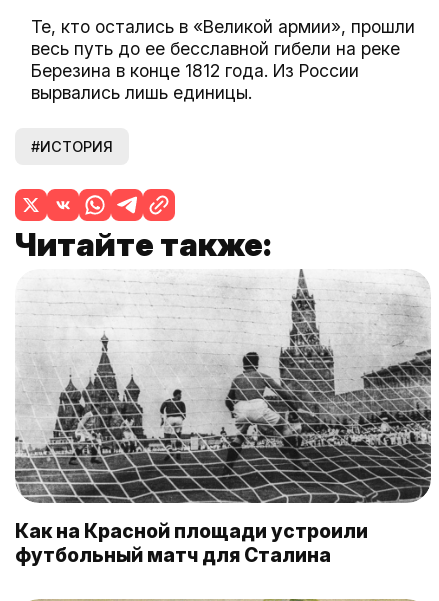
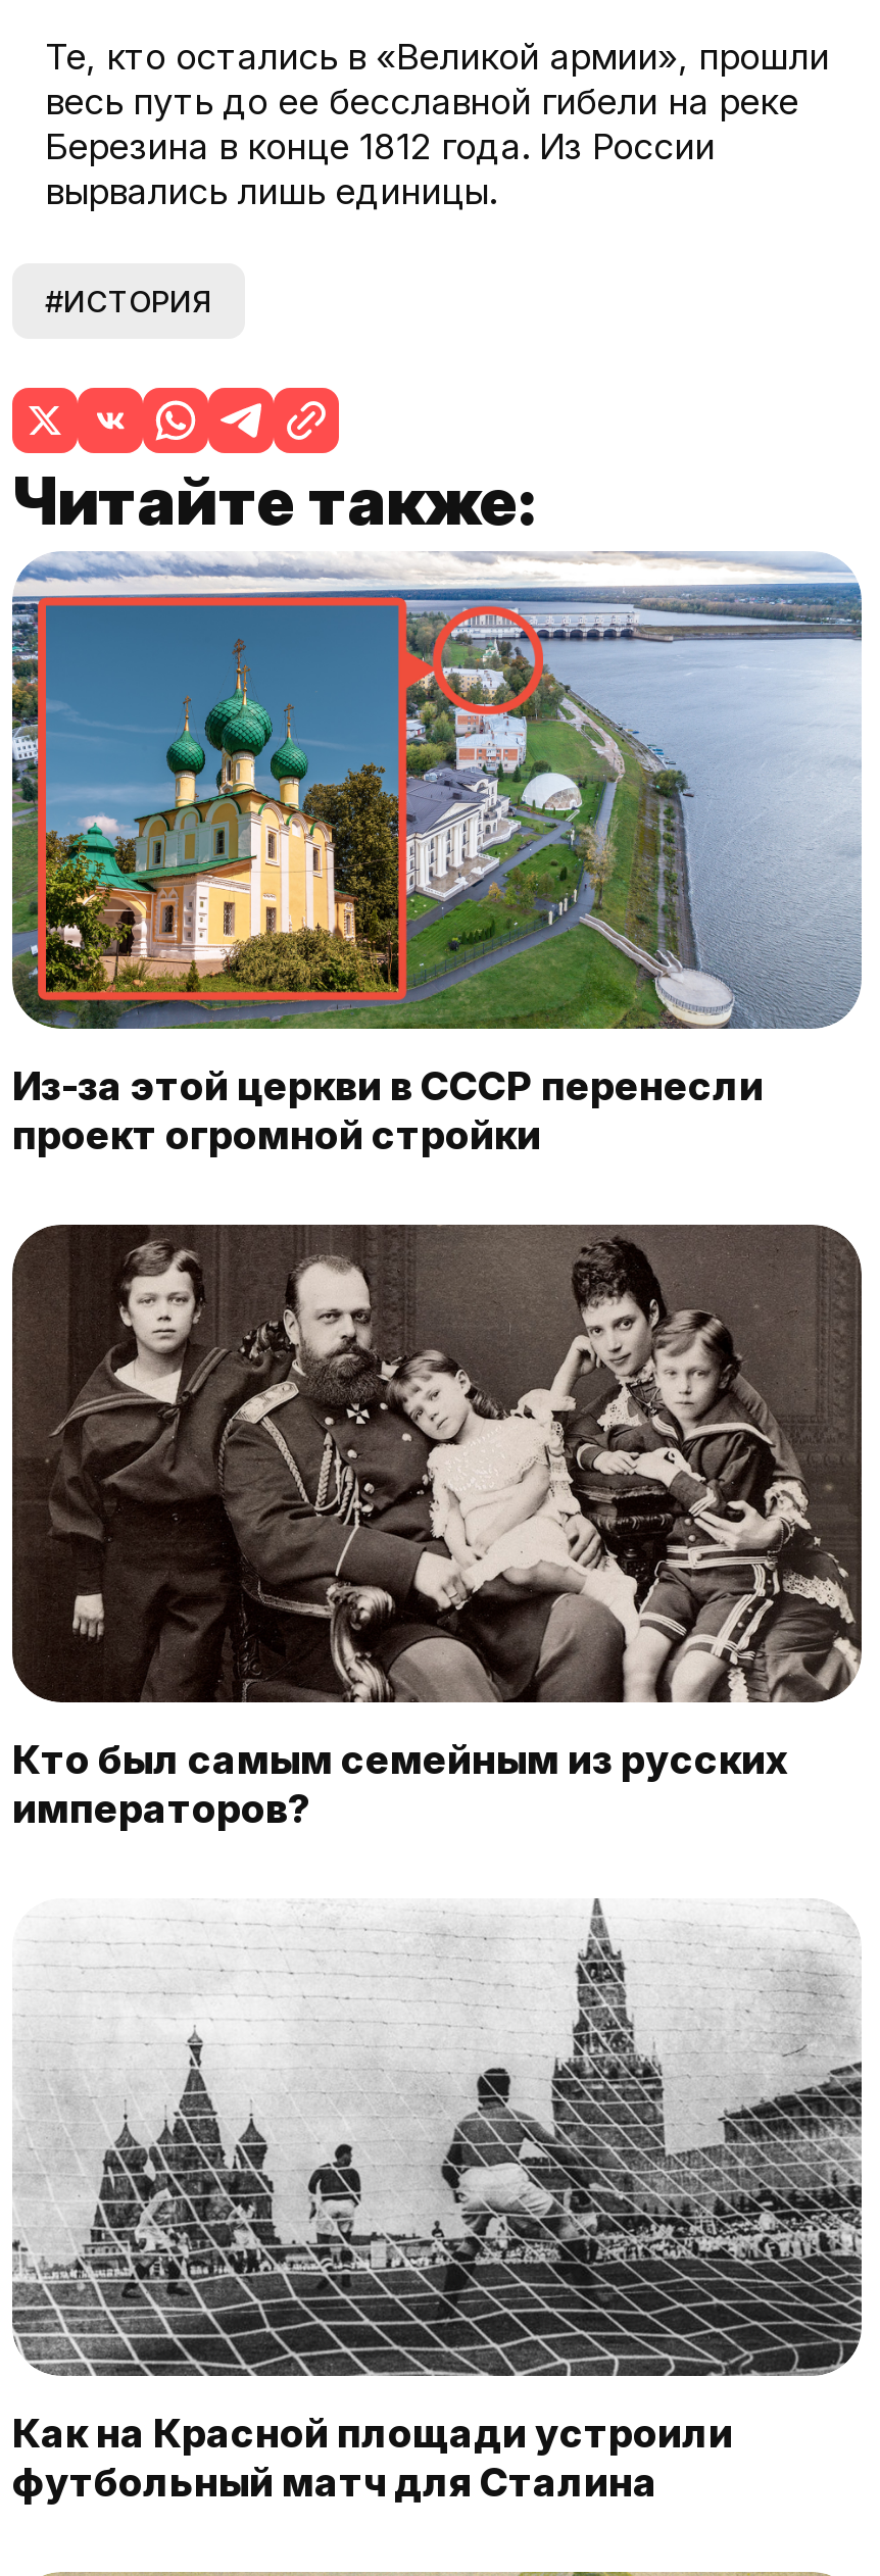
none -> [10,551,864,1159] [image] | Из-за этой церкви в СССР перенесли | проект огромной стройки
none -> [10,1223,864,1833] [image] | Кто был самым семейным из русских | императоров?

